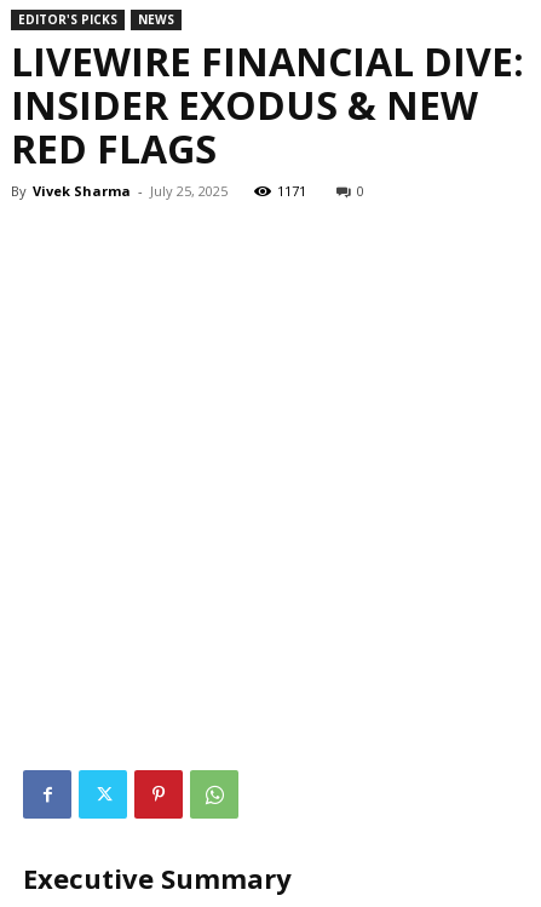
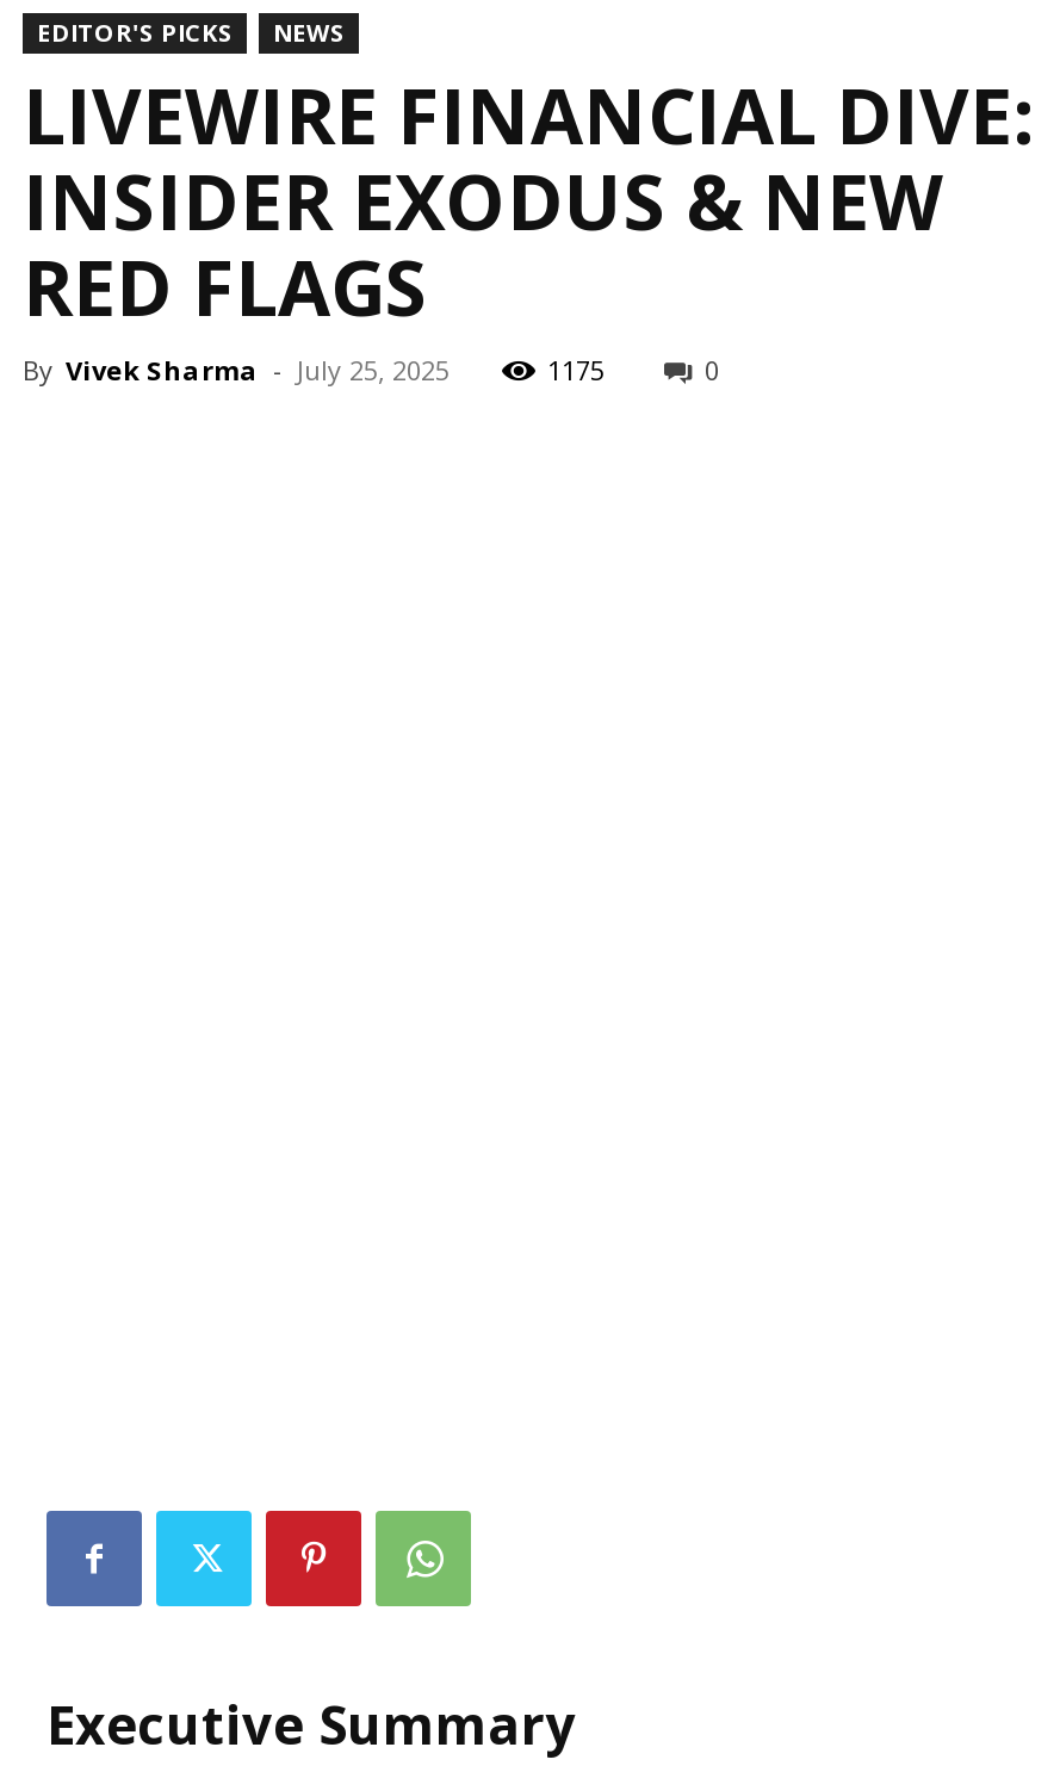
[277,182,306,200] 1171 -> [547,352,605,388] 1175

